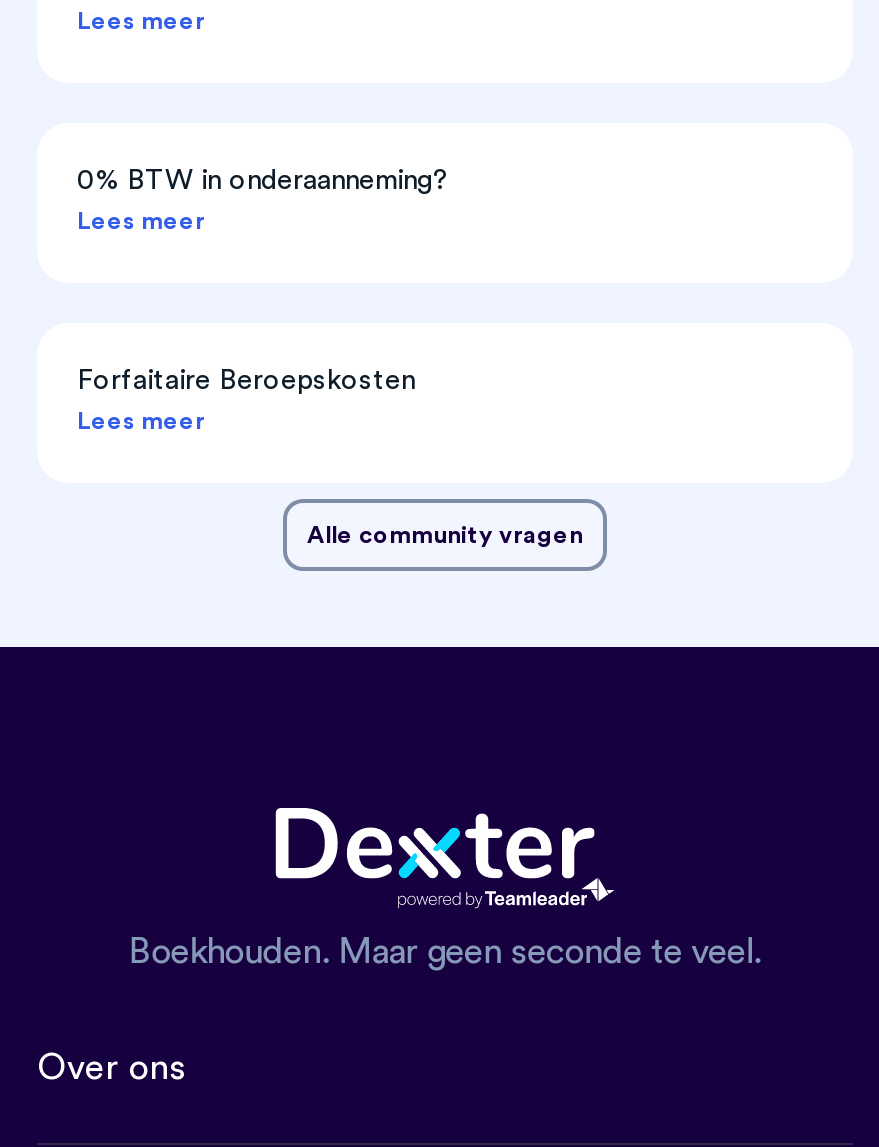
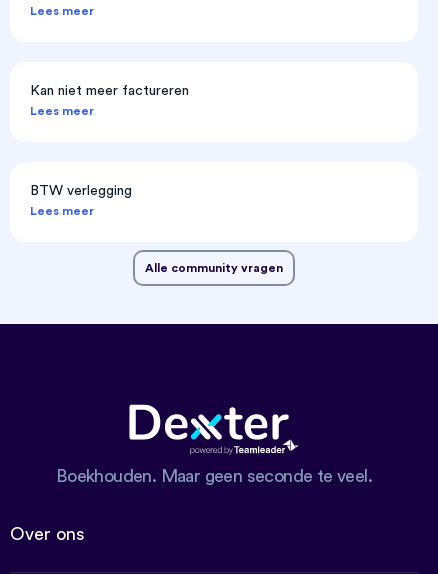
[77,167,449,195] 0% BTW in onderaanneming? -> [30,84,189,98] Kan niet meer factureren
[77,367,415,395] Forfaitaire Beroepskosten -> [30,184,132,198] BTW verlegging

